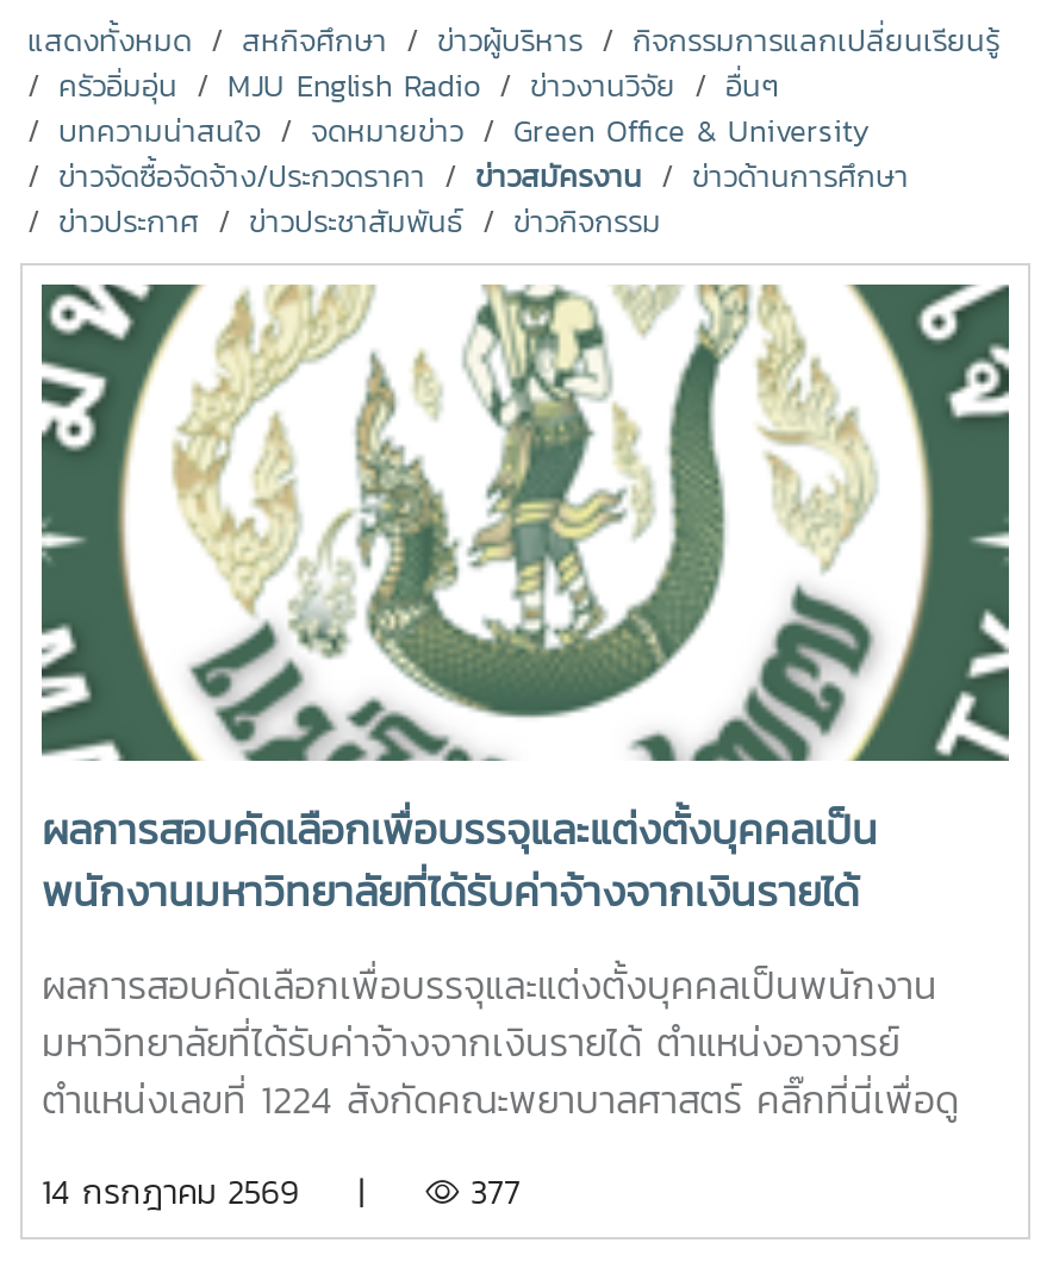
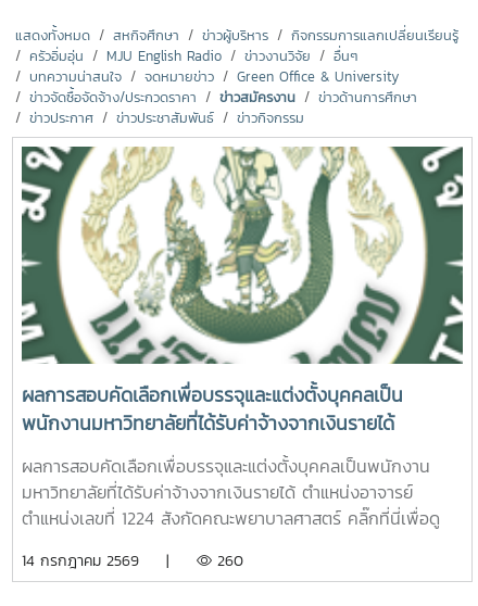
[459,1168,521,1218] 377 -> [212,550,243,572] 260

